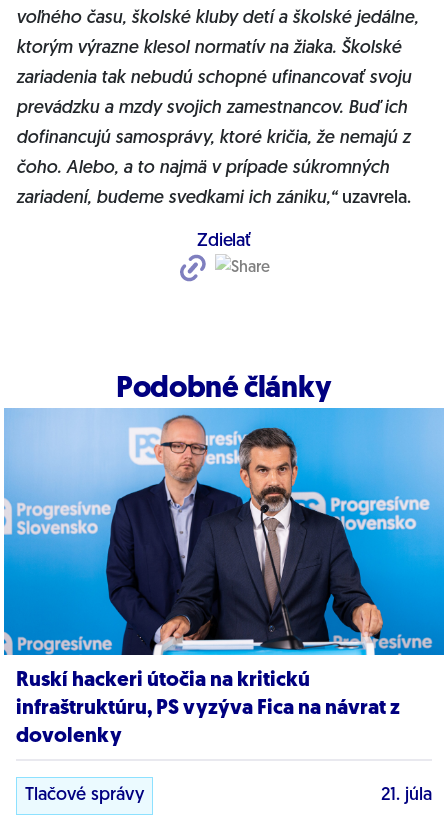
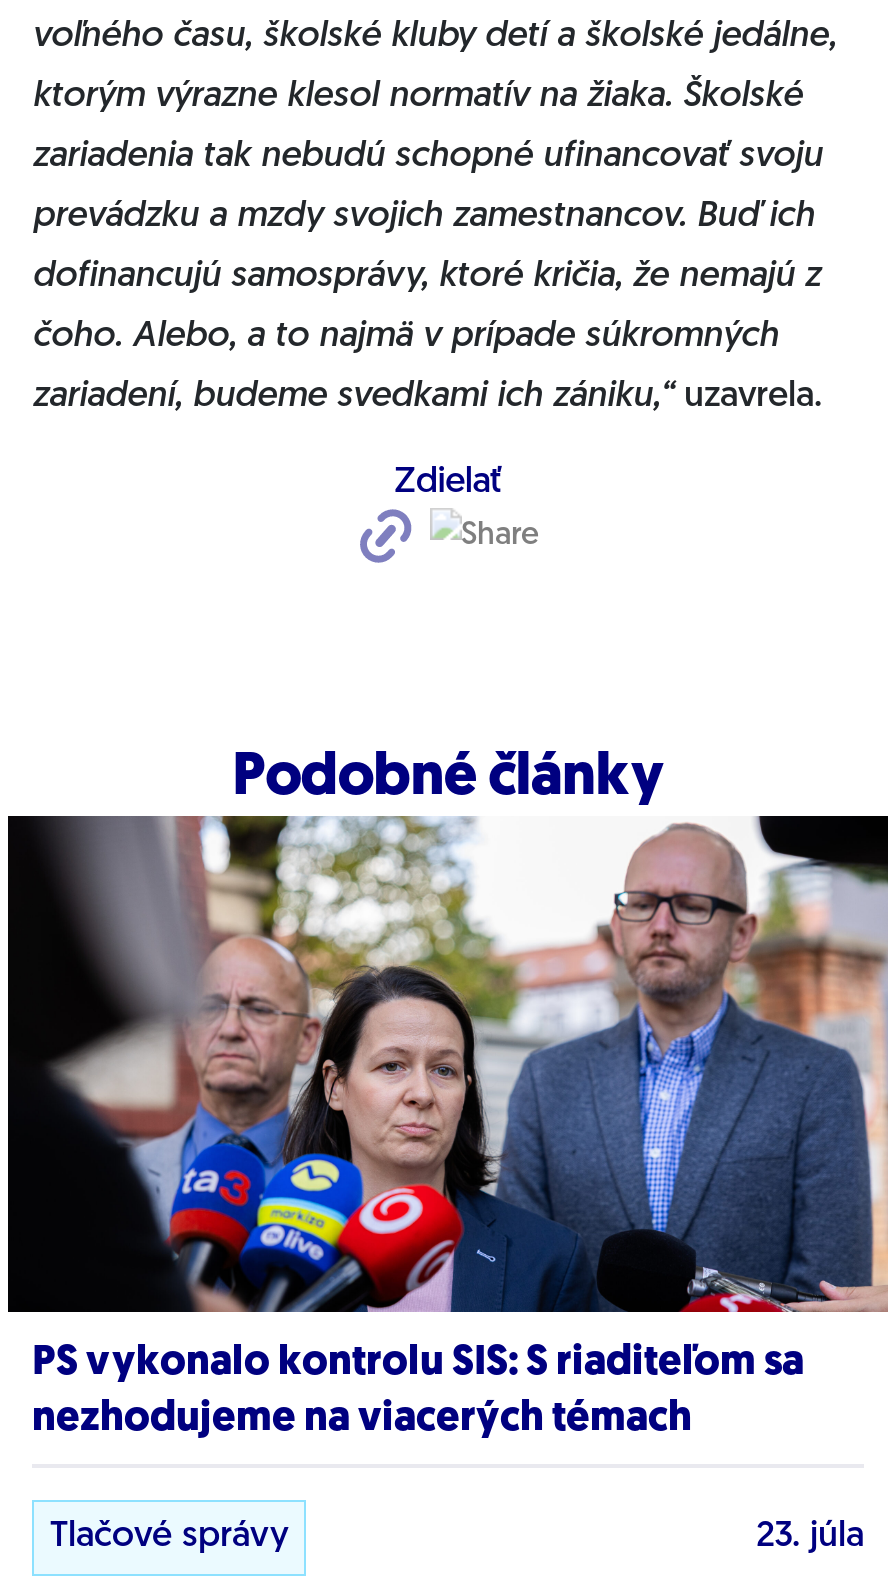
[3,407,445,747] [image] | Ruskí hackeri útočia na kritickú | infraštruktúru, PS vyzýva Fica na návrat z | dovolenky -> [6,814,890,1439] [image] | PS vykonalo kontrolu SIS: S riaditeľom sa | nezhodujeme na viacerých témach
[381,786,432,805] 21. júla -> [756,1517,864,1555] 23. júla

